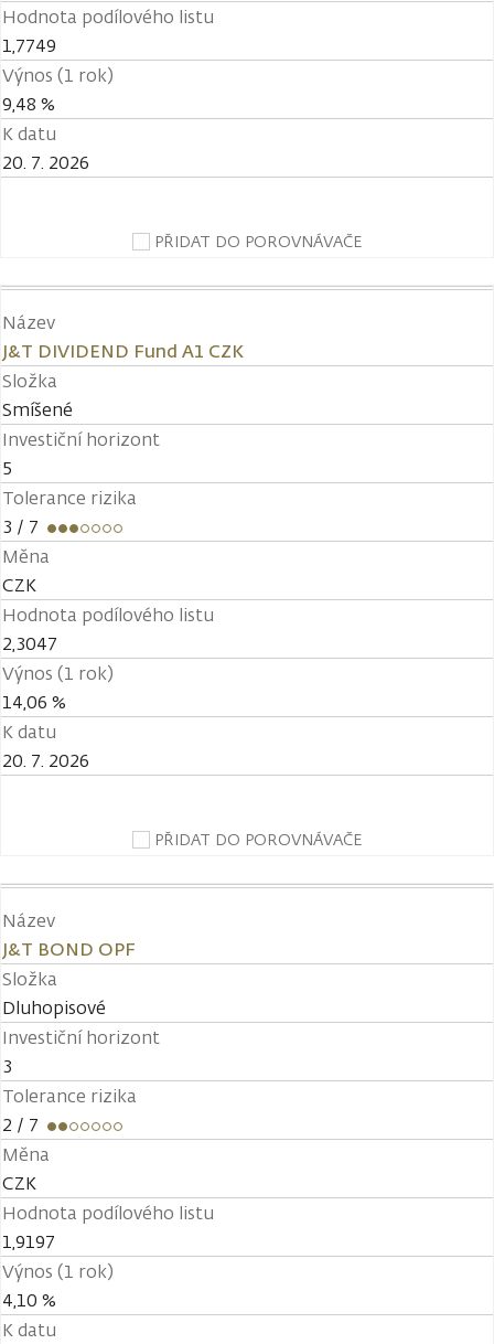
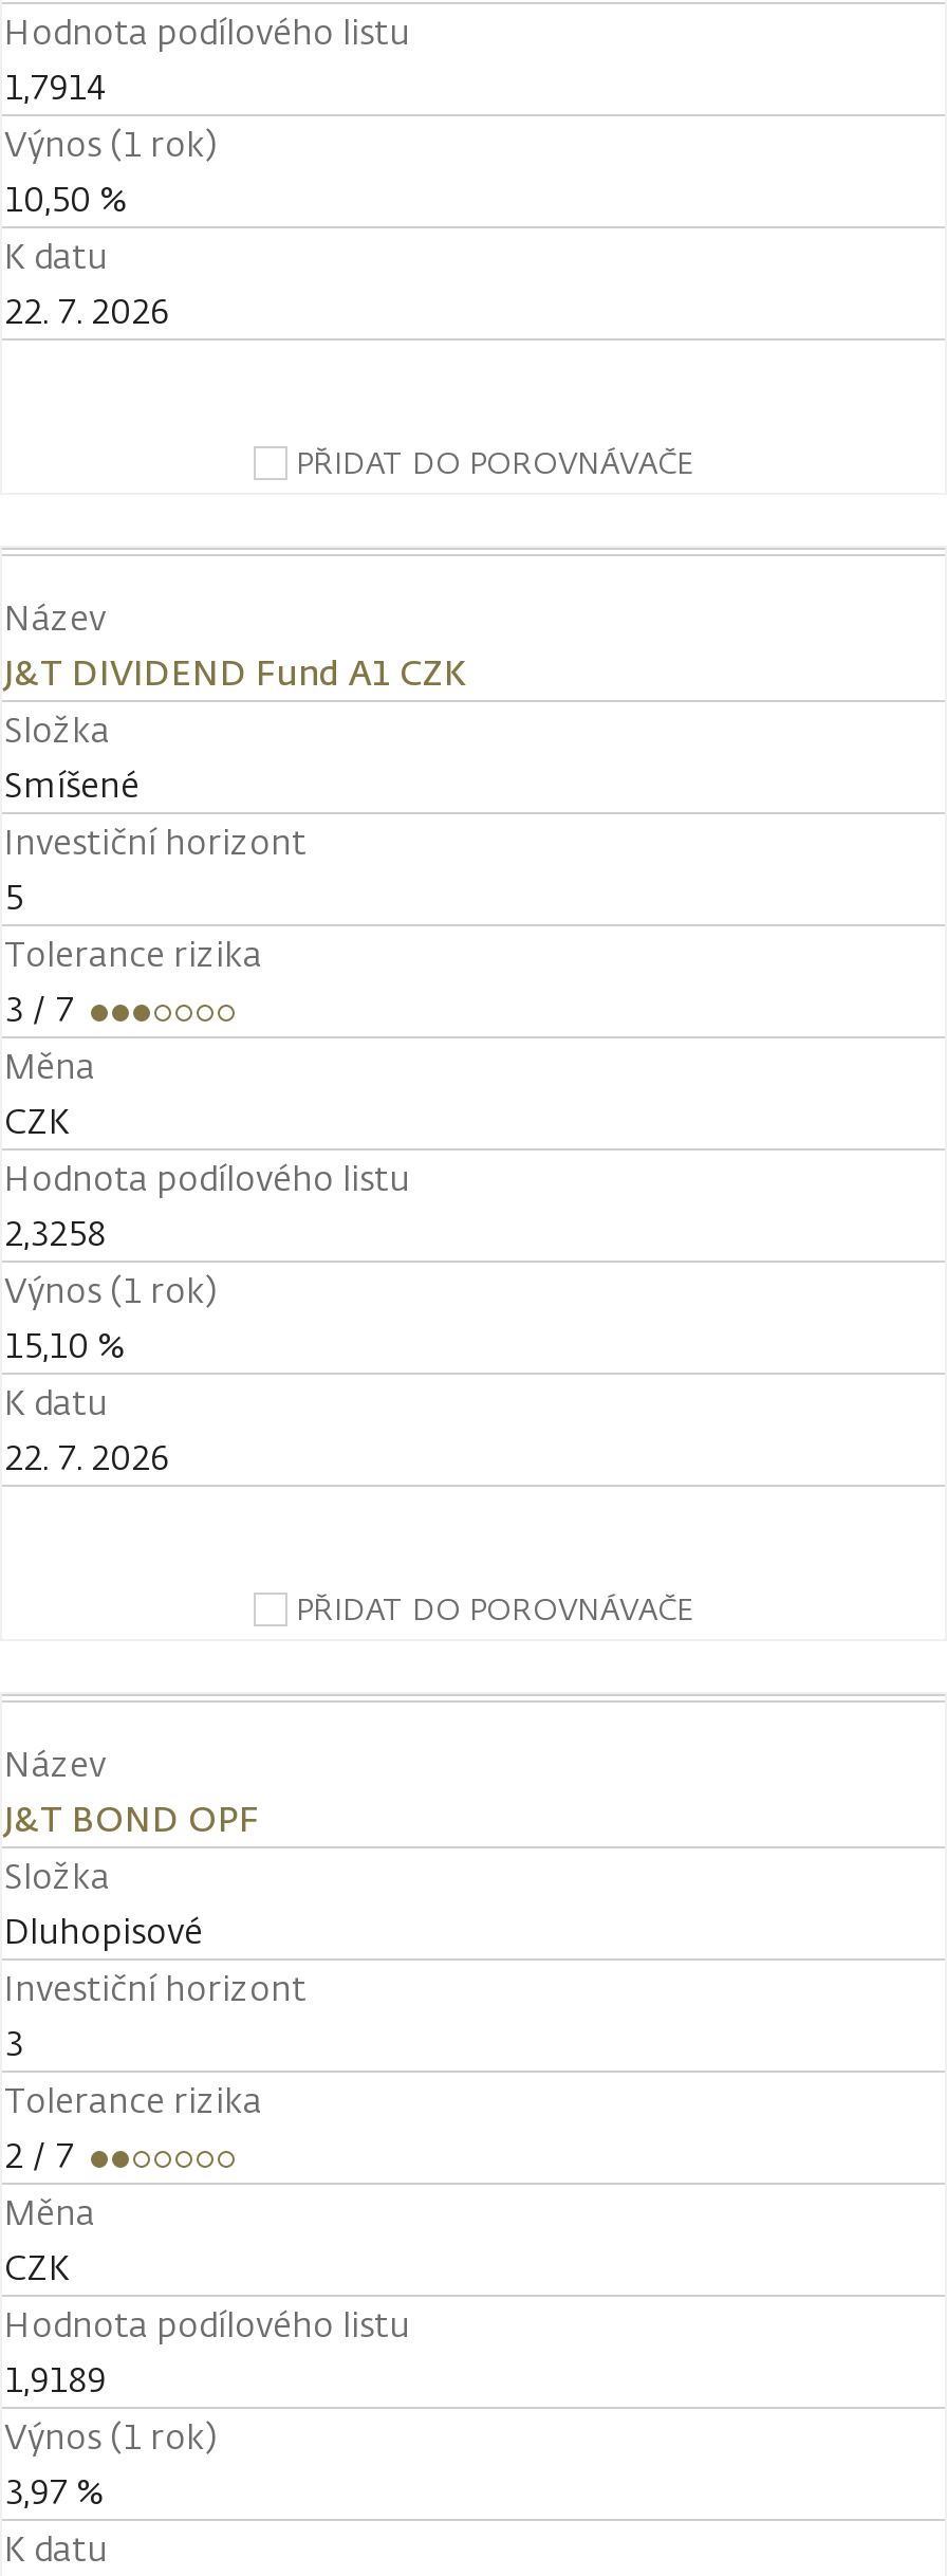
[2,33,56,57] 1,7749 -> [4,63,108,110] 1,7914
[2,92,55,116] 9,48 % -> [4,176,127,222] 10,50 %
[2,150,89,174] 20. 7. 2026 -> [4,288,169,334] 22. 7. 2026
[2,631,57,655] 2,3047 -> [4,1210,106,1256] 2,3258
[2,690,66,714] 14,06 % -> [4,1322,125,1368] 15,10 %
[2,748,89,772] 20. 7. 2026 -> [4,1434,169,1480] 22. 7. 2026
[2,1229,55,1254] 1,9197 -> [4,2356,106,2403] 1,9189
[2,1288,56,1312] 4,10 % -> [4,2468,104,2515] 3,97 %

